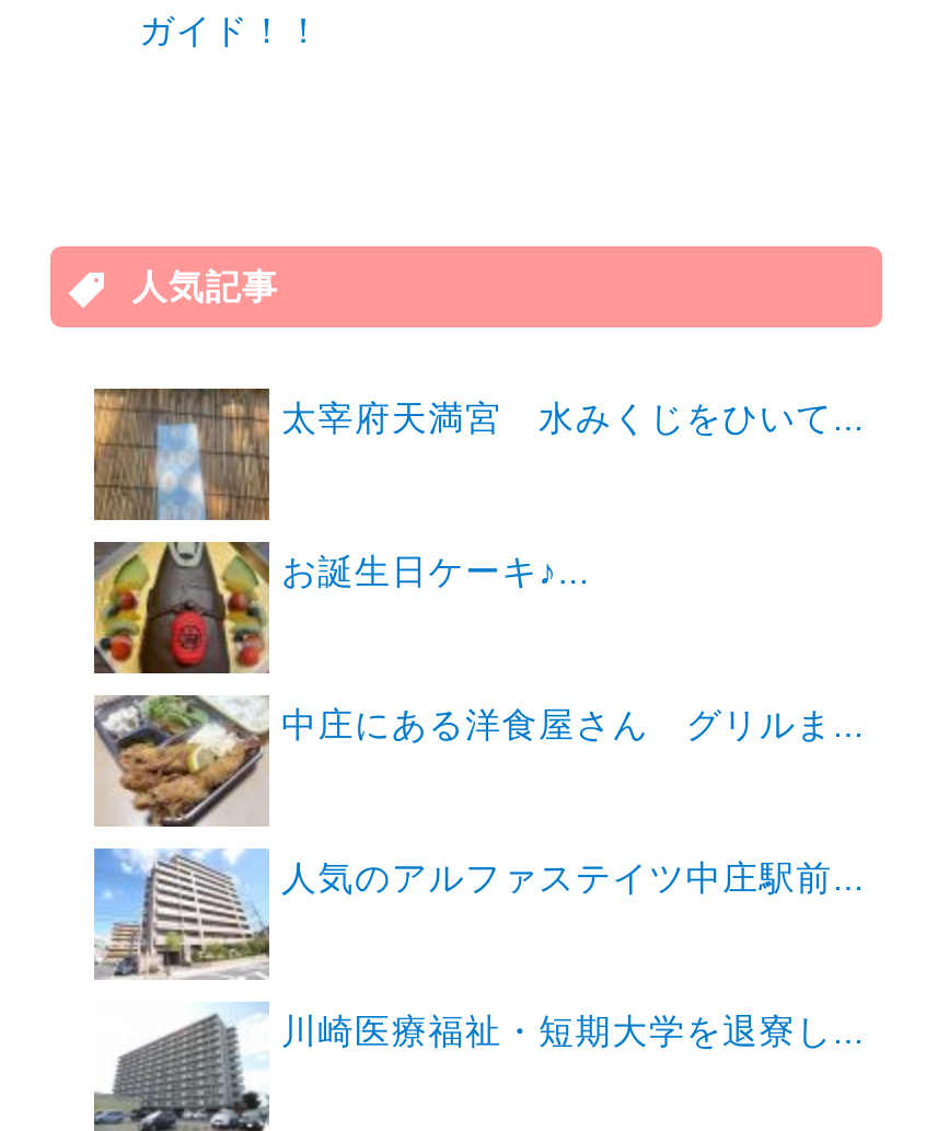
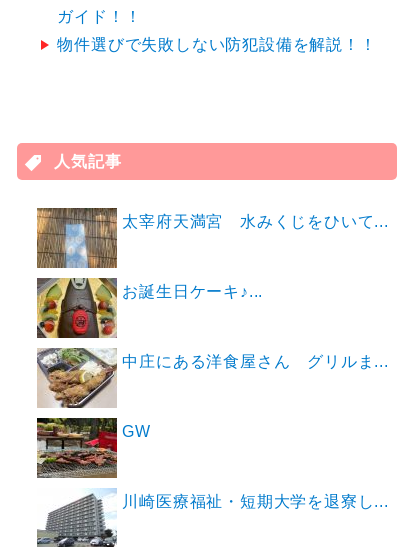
none -> [57,36,377,53] 物件選びで失敗しない防犯設備を解説！！
[92,846,864,980] [image] | 人気のアルファステイツ中庄駅前... -> [36,417,151,479] [image] | GW

